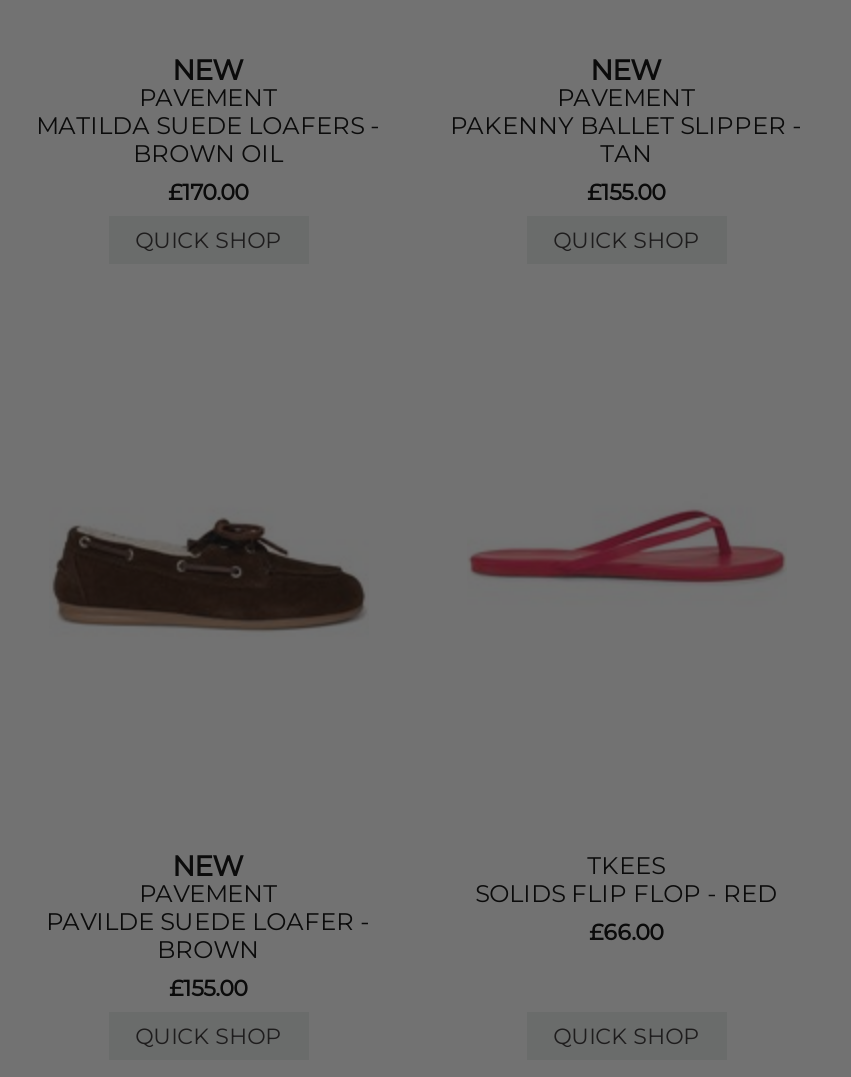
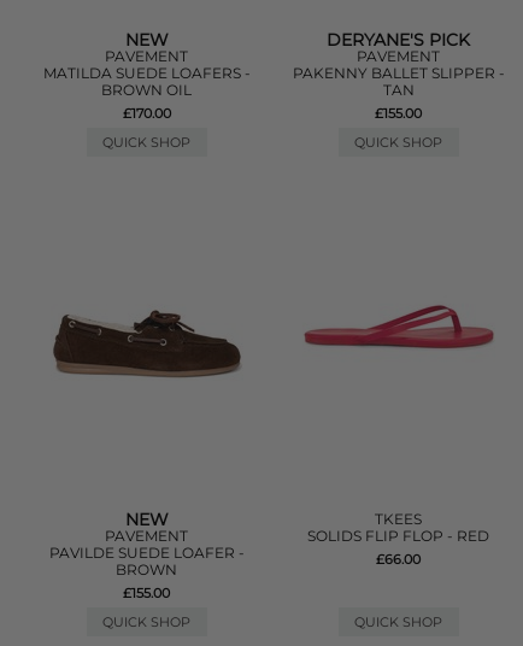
[590,52,662,88] NEW -> [327,29,470,50] DERYANE'S PICK

